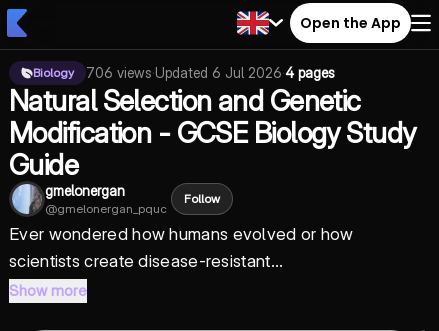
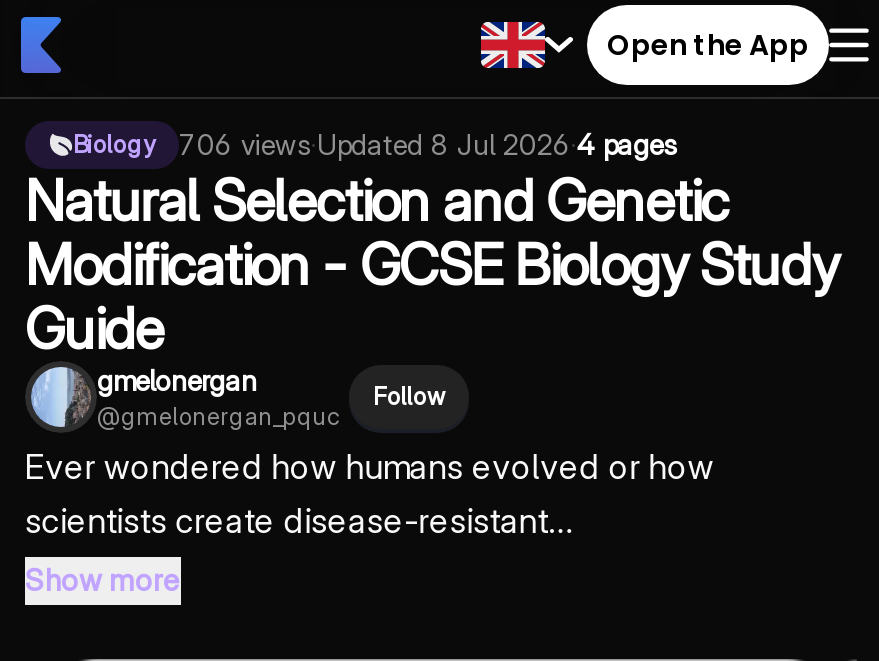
[86,64,335,81] 706 views · Updated 6 Jul 2026 · 4 pages -> [179,127,677,161] 706 views · Updated 8 Jul 2026 · 4 pages

